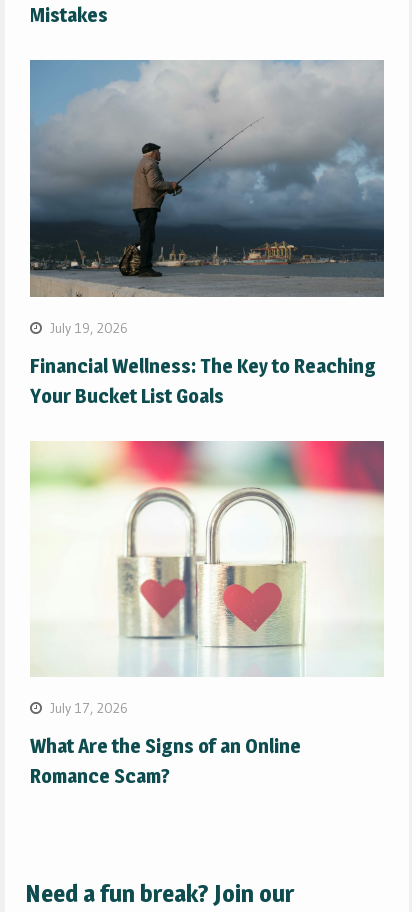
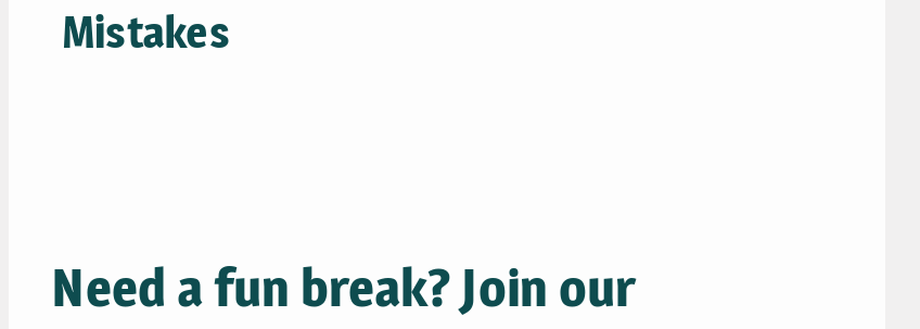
[29,59,385,408] [image] | July 19, 2026 | Financial Wellness: The Key to Reaching | Your Bucket List Goals -> none
[29,440,385,788] [image] | July 17, 2026 | What Are the Signs of an Online | Romance Scam? -> none

